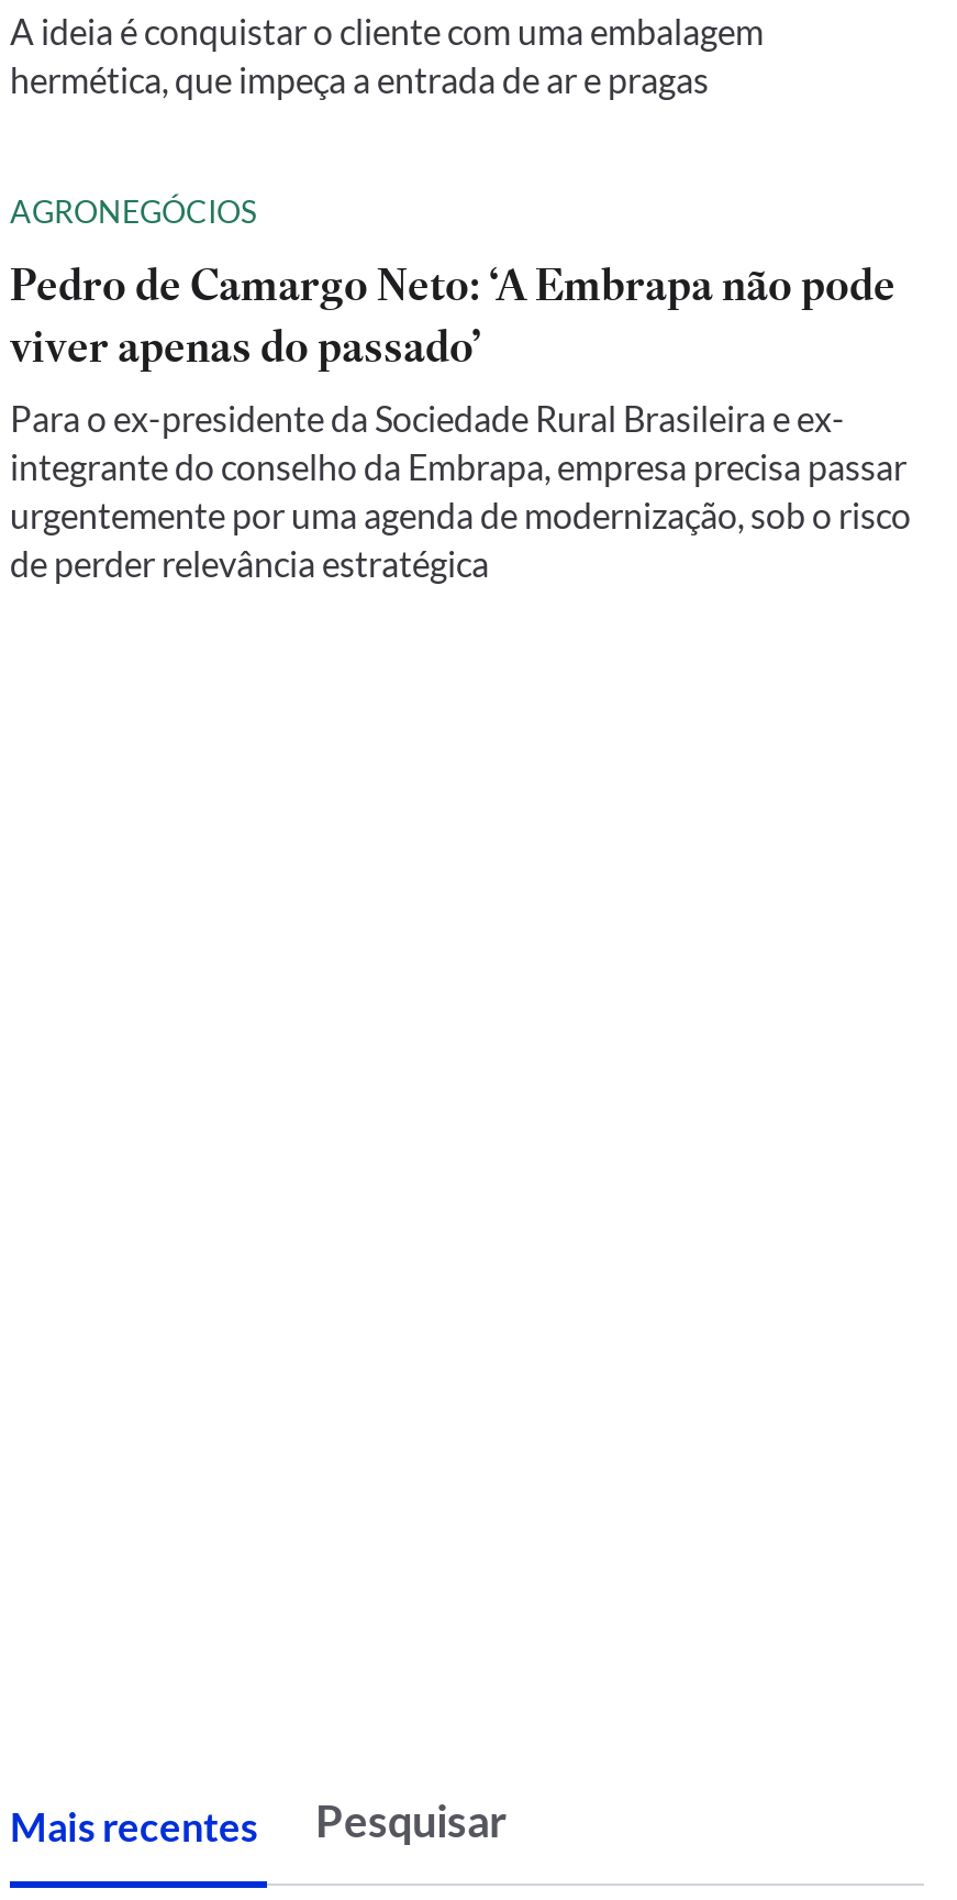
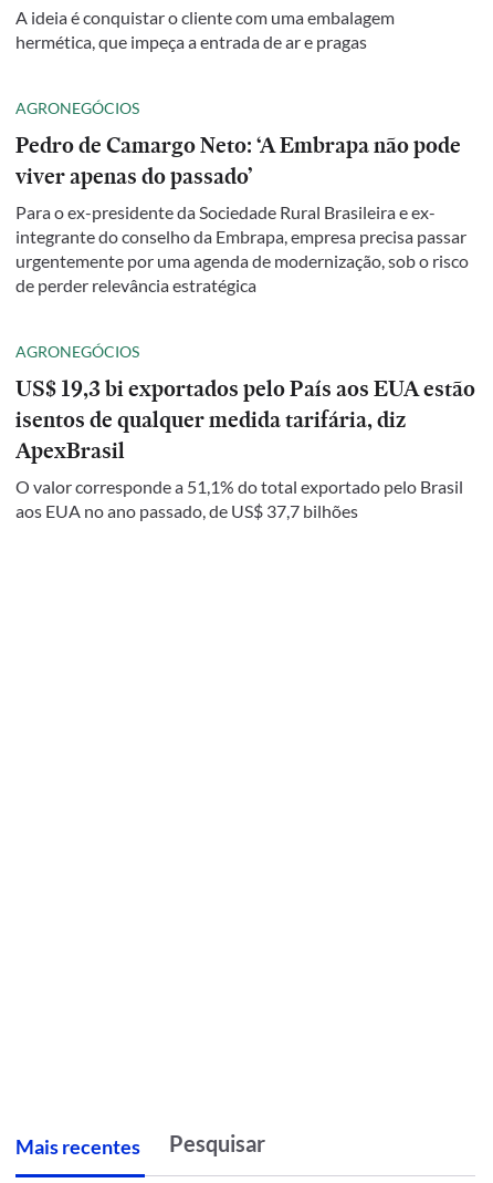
none -> [15,341,475,521] AGRONEGÓCIOS | US$ 19,3 bi exportados pelo País aos EUA estão | isentos de qualquer medida tarifária, diz | ApexBrasil | O valor corresponde a 51,1% do total exportado pelo Brasil | aos EUA no ano passado, de US$ 37,7 bilhões

